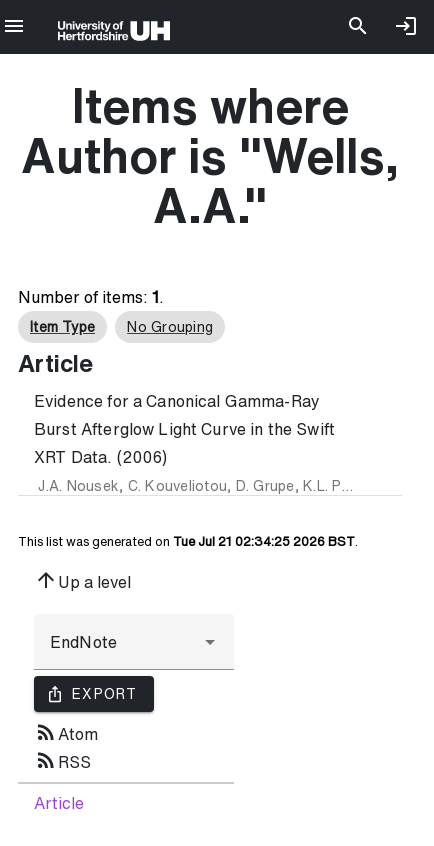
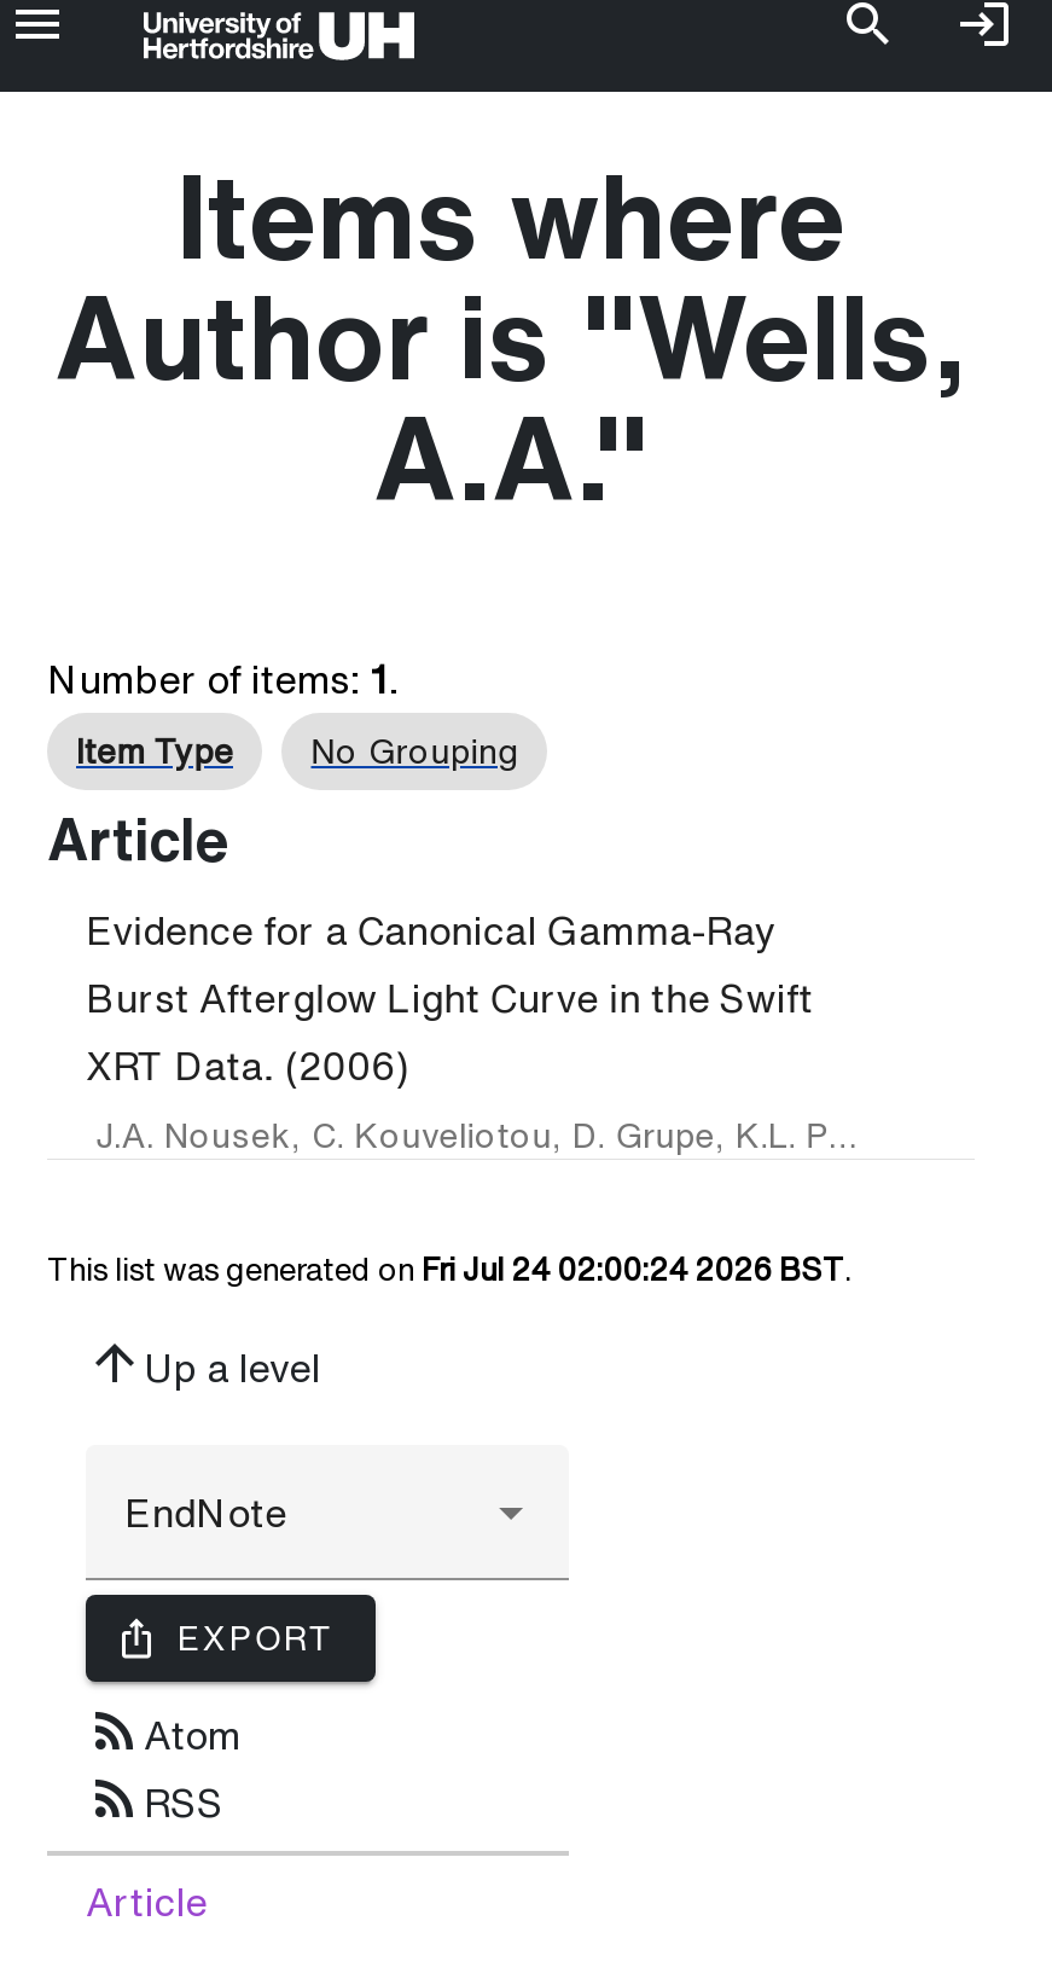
[18,535,358,548] This list was generated on Tue Jul 21 02:34:25 2026 BST. -> [47,1255,852,1286] This list was generated on Fri Jul 24 02:00:24 2026 BST.

